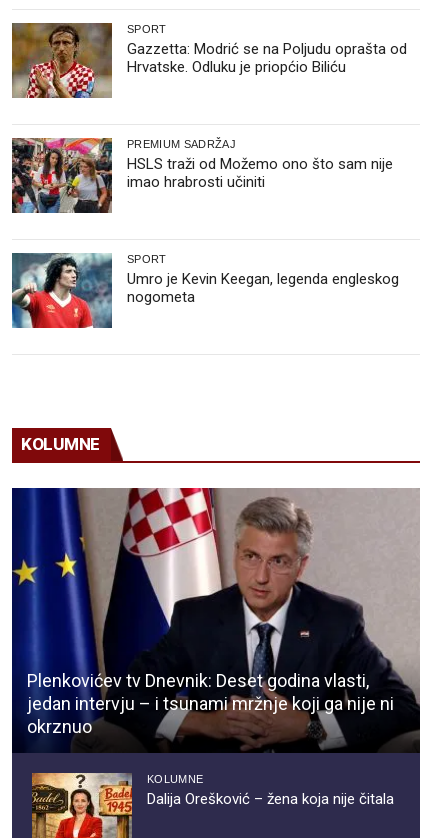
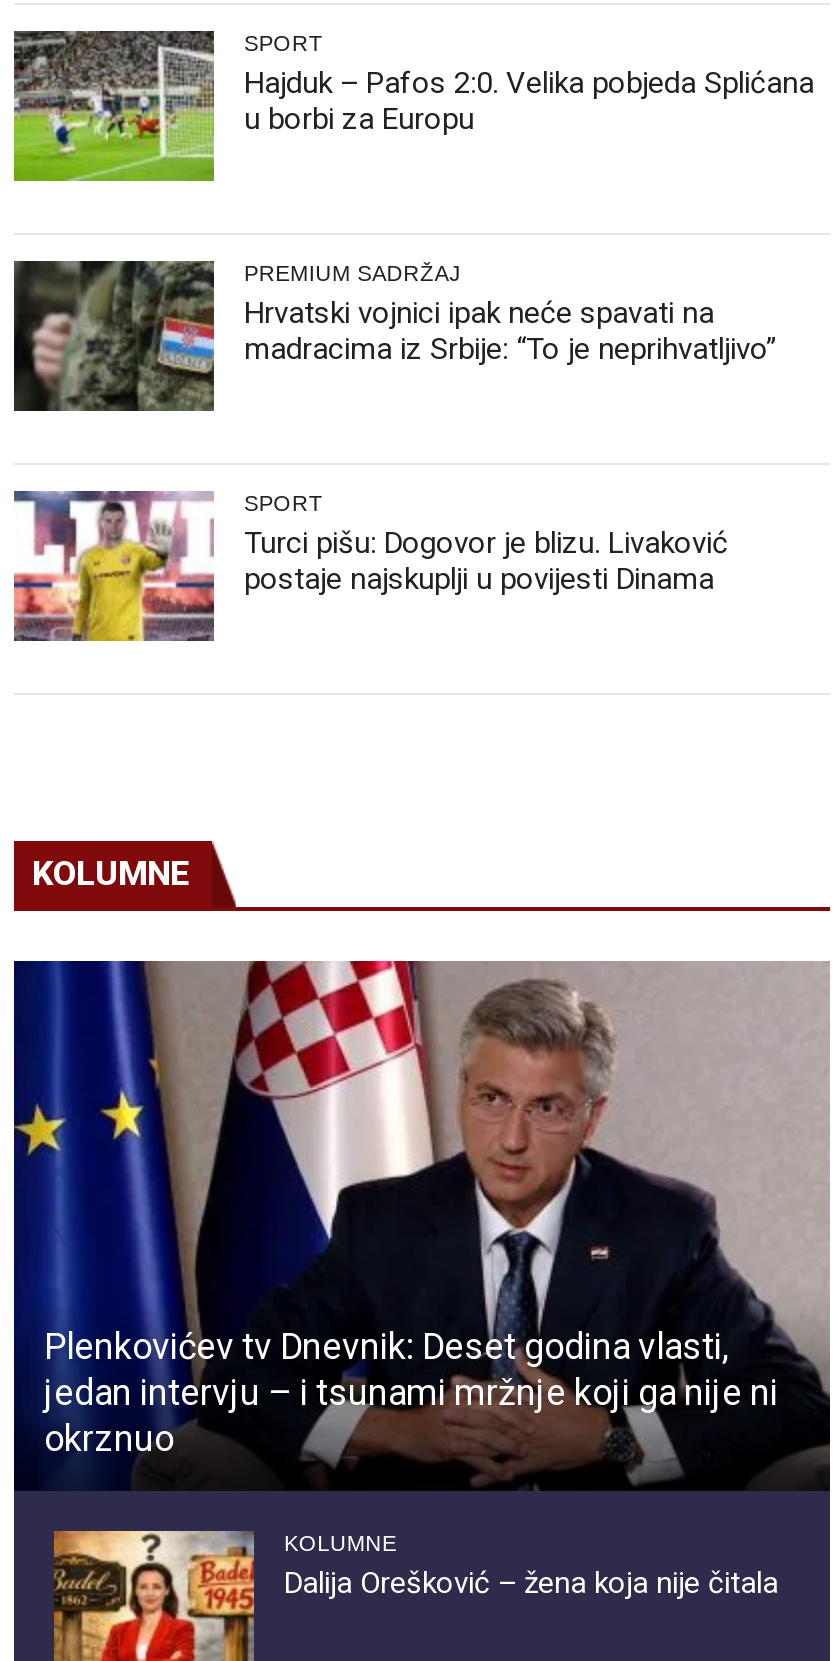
[11,23,407,99] [image] | Gazzetta: Modrić se na Poljudu oprašta od | Hrvatske. Odluku je priopćio Biliću -> [12,31,814,183] [image] | Hajduk – Pafos 2:0. Velika pobjeda Splićana | u borbi za Europu
[11,137,393,214] [image] | HSLS traži od Možemo ono što sam nije | imao hrabrosti učiniti -> [14,259,776,413] [image] | Hrvatski vojnici ipak neće spavati na | madracima iz Srbije: “To je neprihvatljivo”
[11,253,399,329] [image] | Umro je Kevin Keegan, legenda engleskog | nogometa -> [12,489,728,643] [image] | Turci pišu: Dogovor je blizu. Livaković | postaje najskuplji u povijesti Dinama

